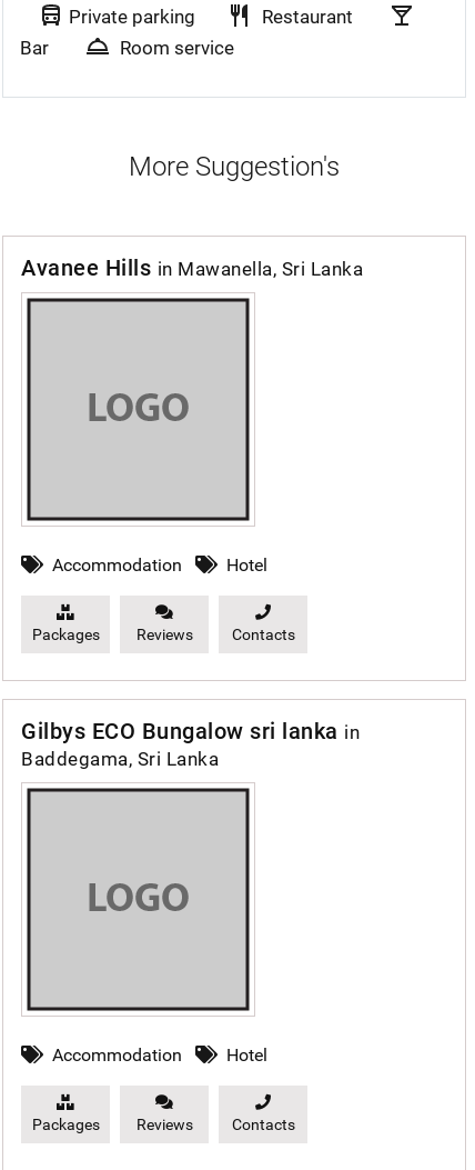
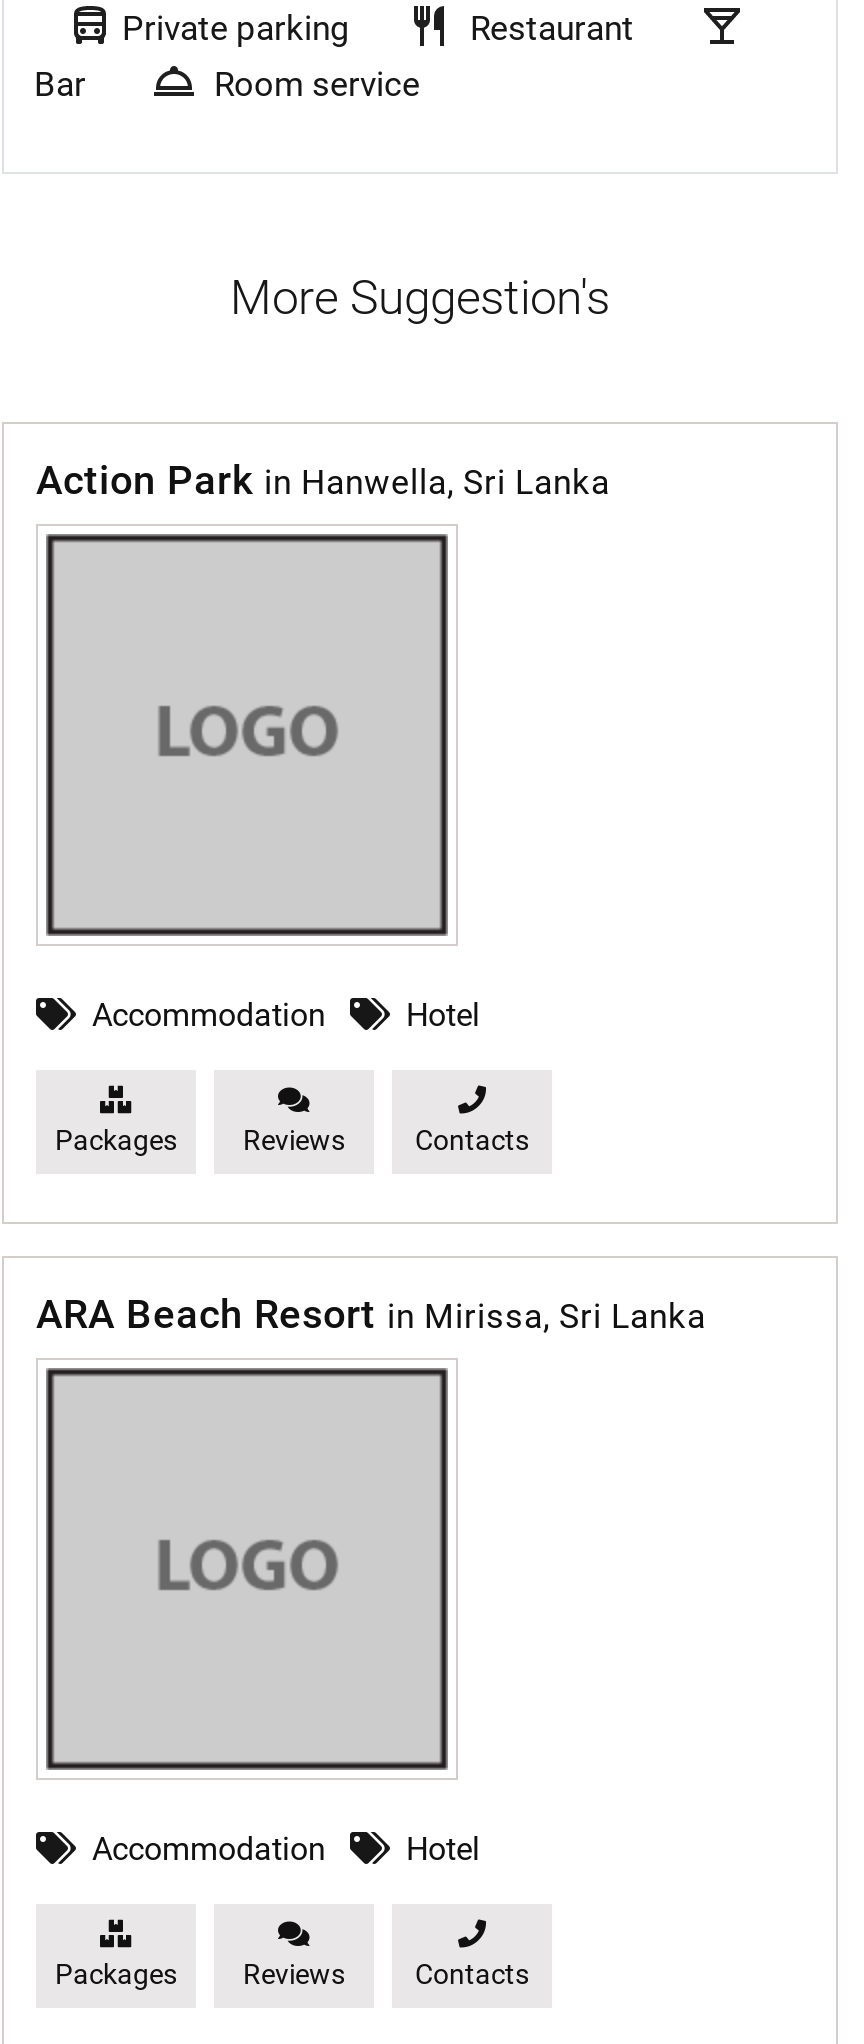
[21,255,363,281] Avanee Hills in Mawanella, Sri Lanka -> [36,457,610,505] Action Park in Hanwella, Sri Lanka
[21,718,360,770] Gilbys ECO Bungalow sri lanka in | Baddegama, Sri Lanka -> [36,1291,706,1339] ARA Beach Resort in Mirissa, Sri Lanka

